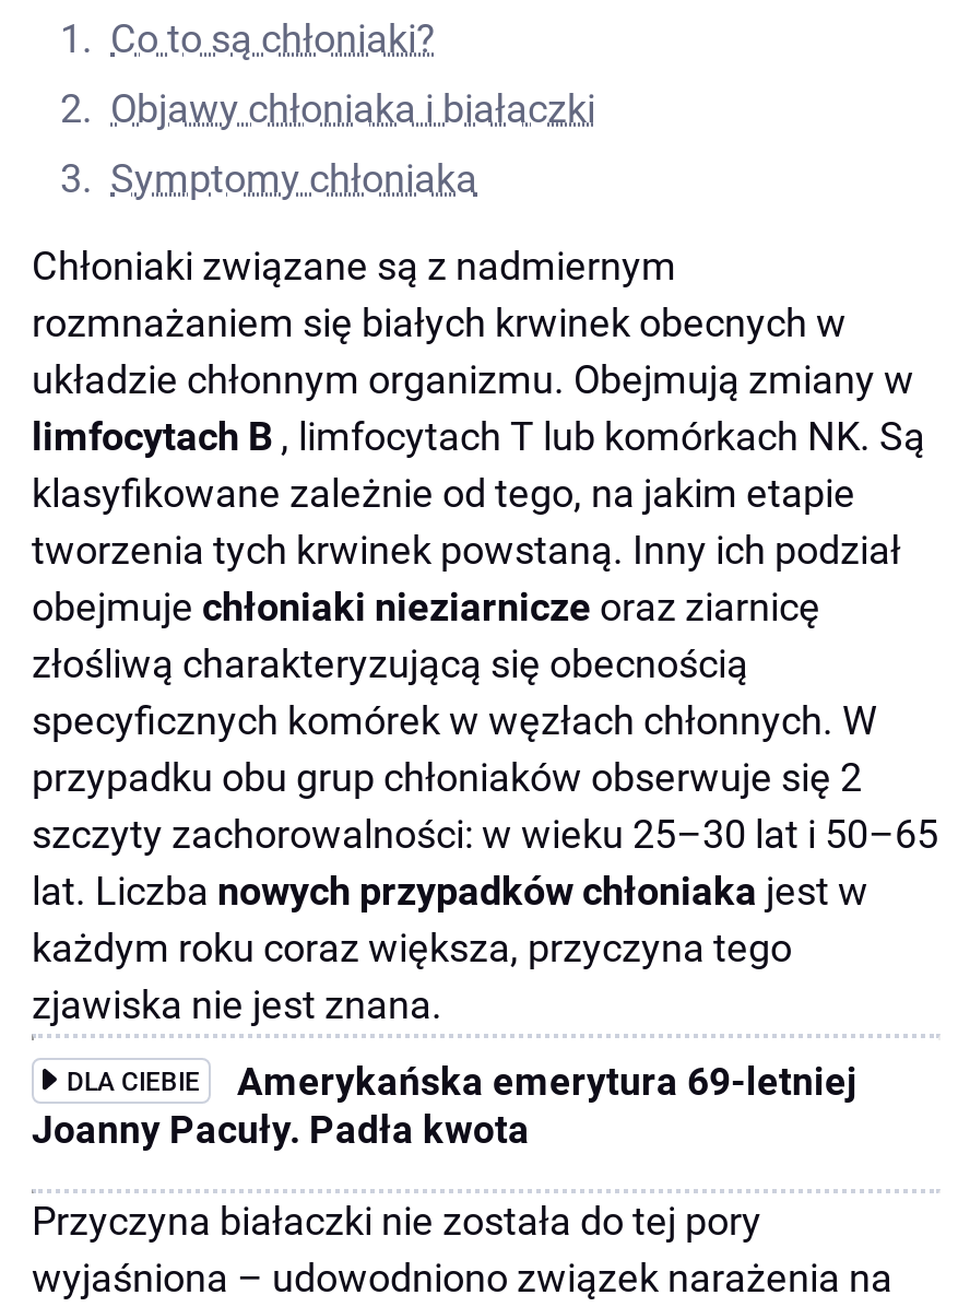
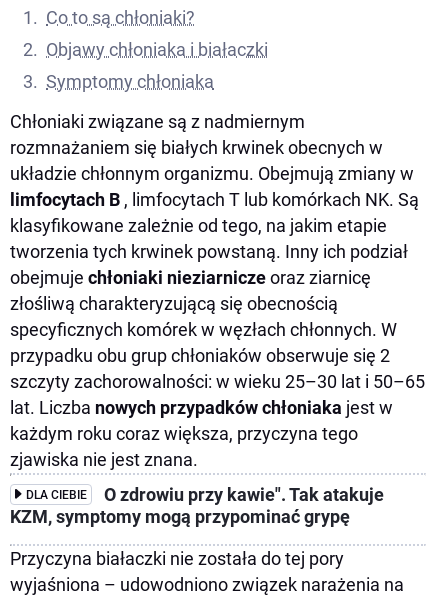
[32,1059,858,1151] Amerykańska emerytura 69-letniej | Joanny Pacuły. Padła kwota -> [10,484,384,526] O zdrowiu przy kawie". Tak atakuje | KZM, symptomy mogą przypominać grypę

